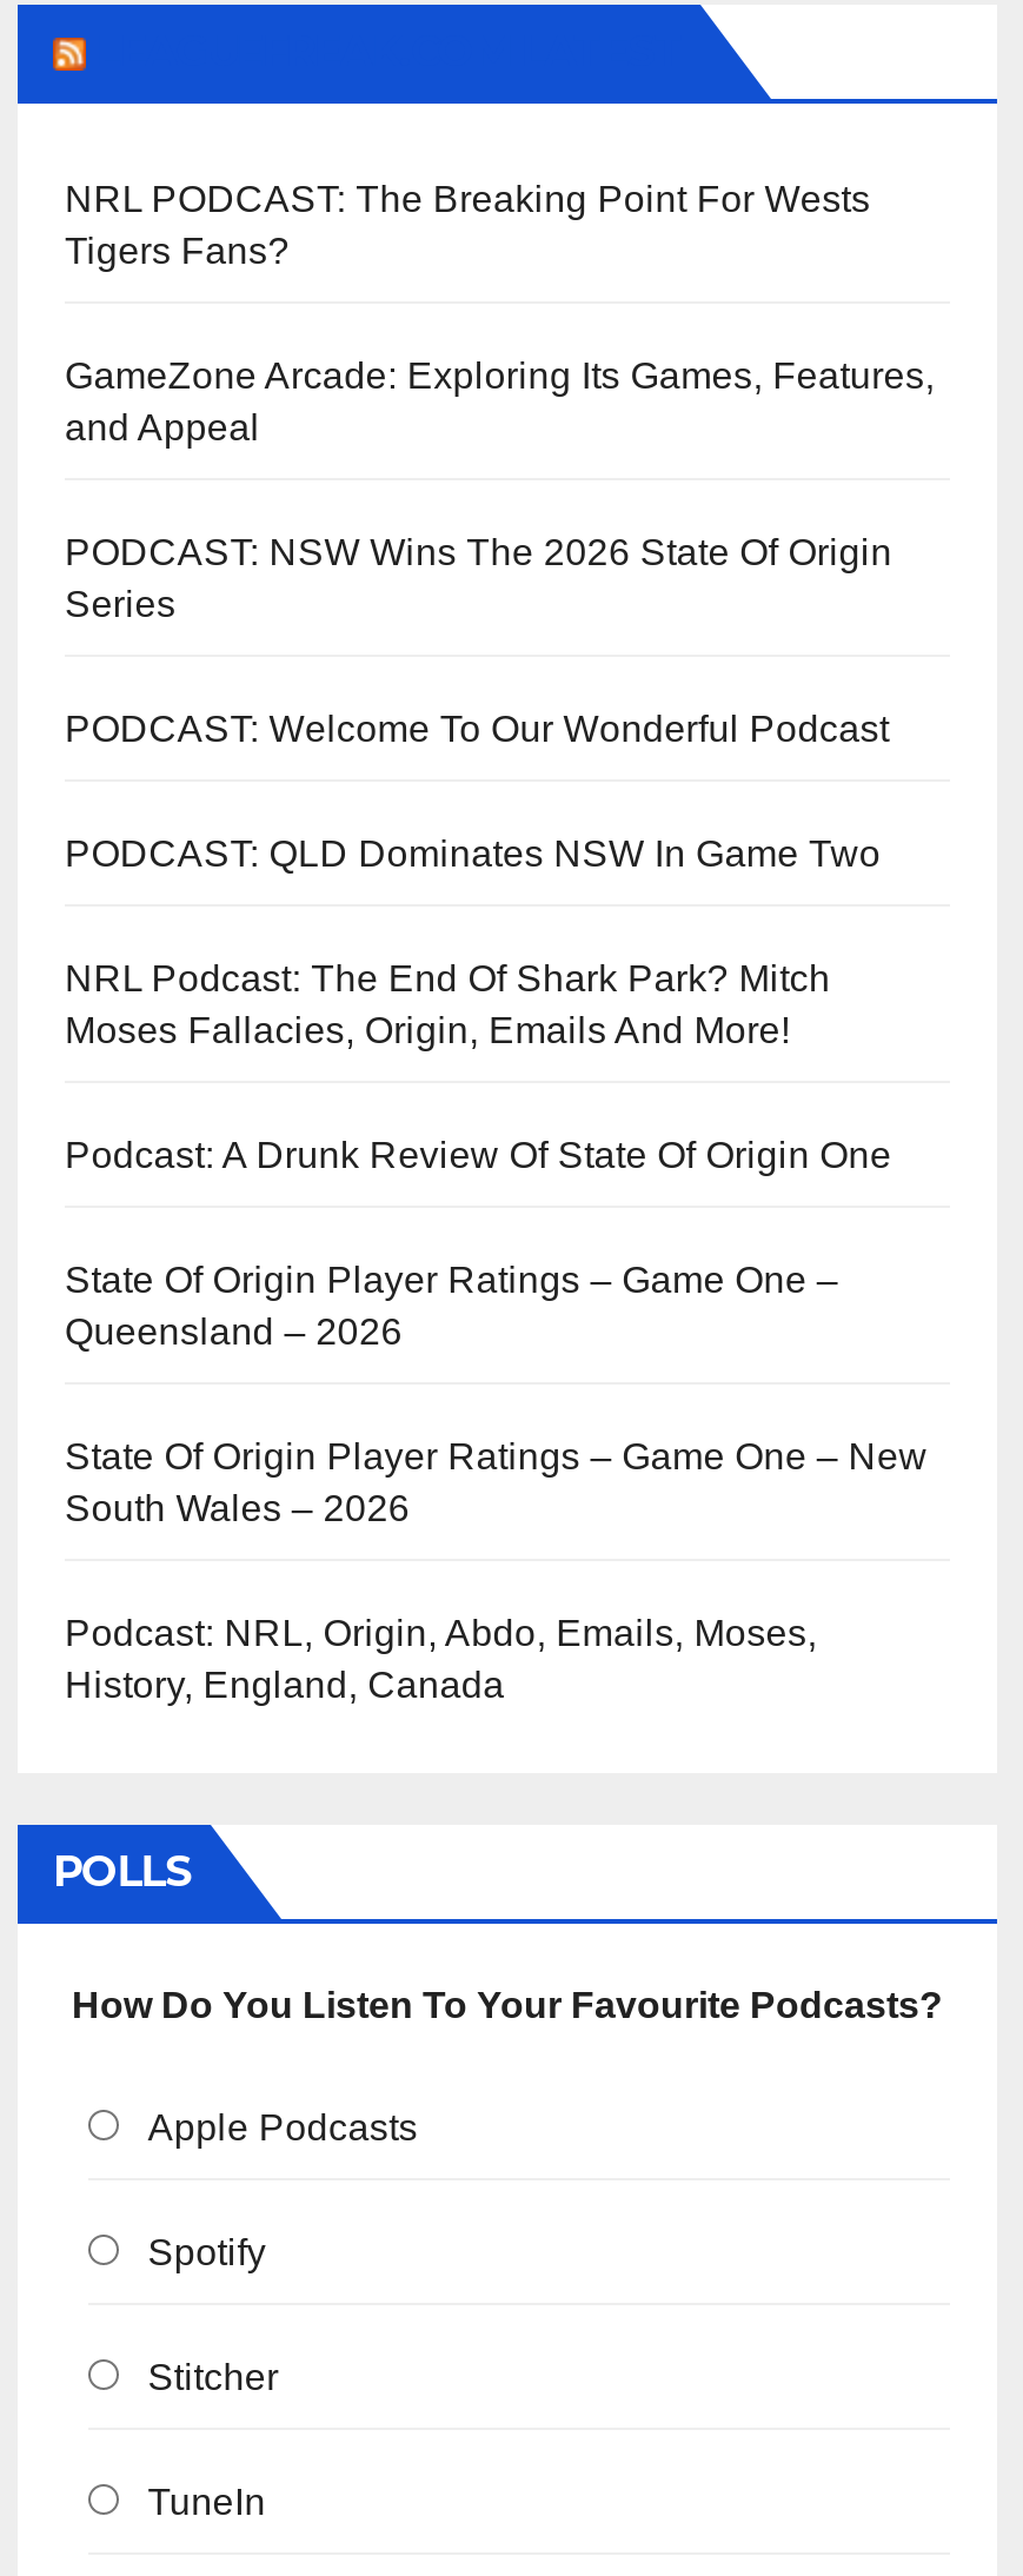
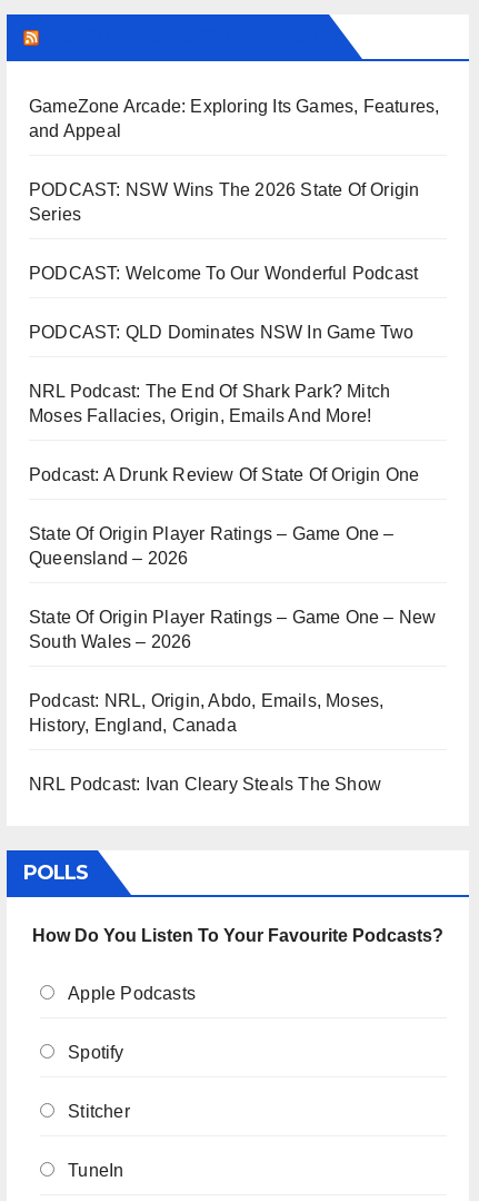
[65,178,870,270] NRL PODCAST: The Breaking Point For Wests | Tigers Fans? -> none
moved [65,355,934,1704] -> [29,96,439,734]: GameZone Arcade: Exploring Its Games, Features, | and Appeal | PODCAST: NSW Wins The 2026 State Of Origin | ... | Podcast: NRL, Origin, Abdo, Emails, Moses, | History, England, Canada
none -> [29,774,381,793] NRL Podcast: Ivan Cleary Steals The Show

